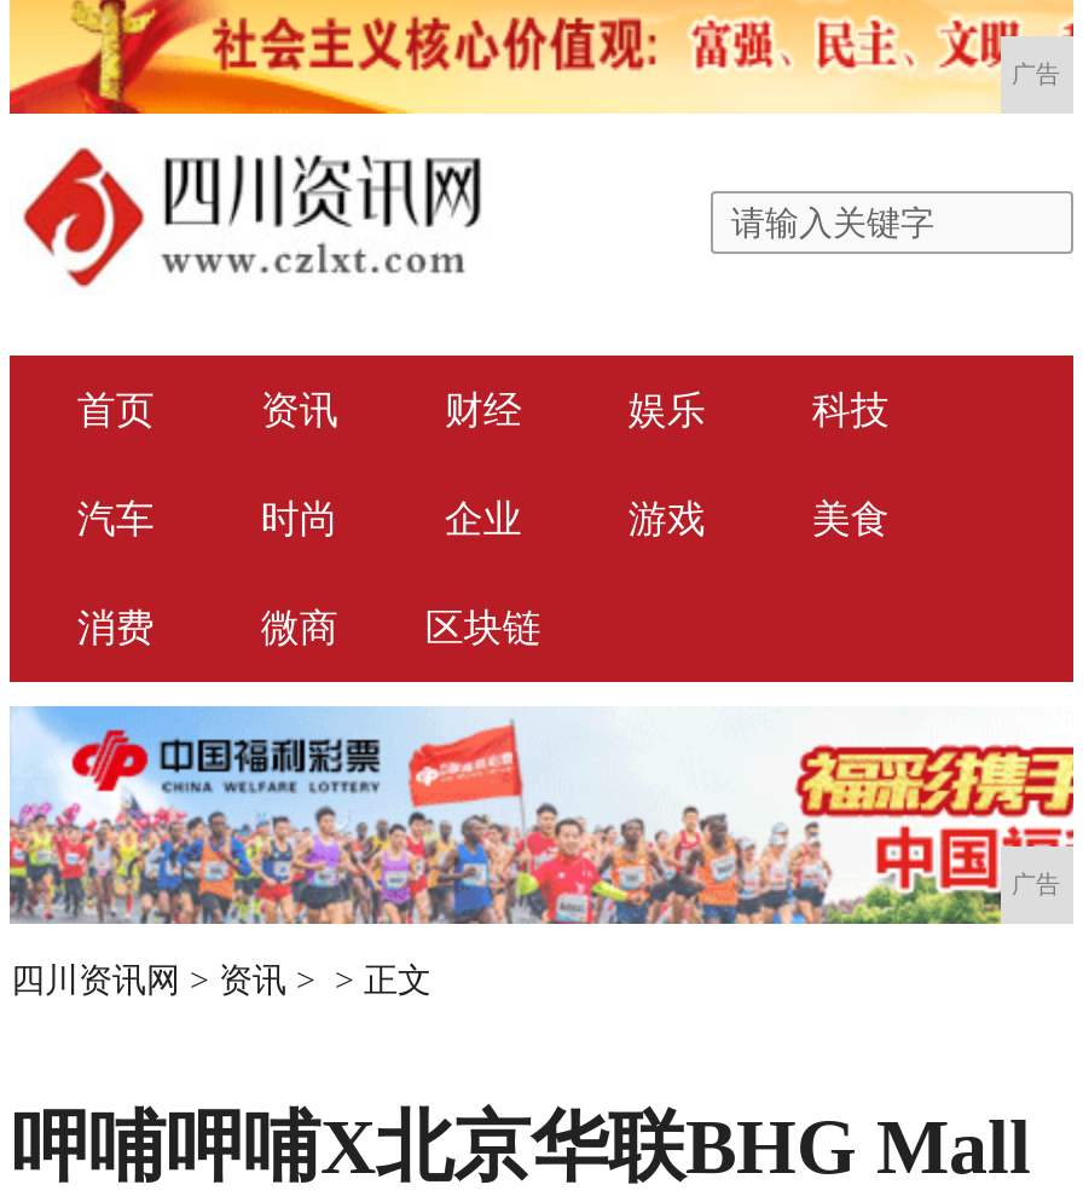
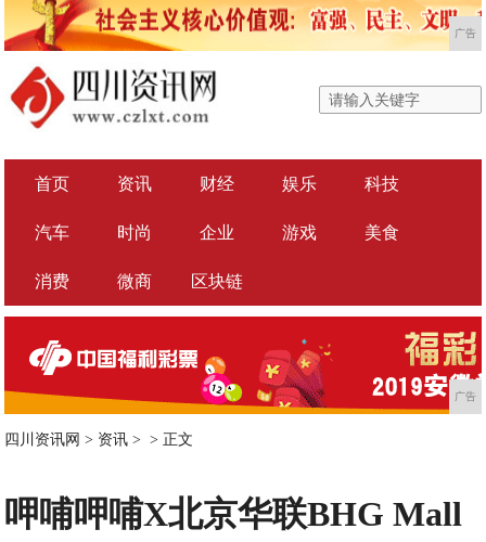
[7,704,1076,926] [image] -> [3,315,483,415] [image]

